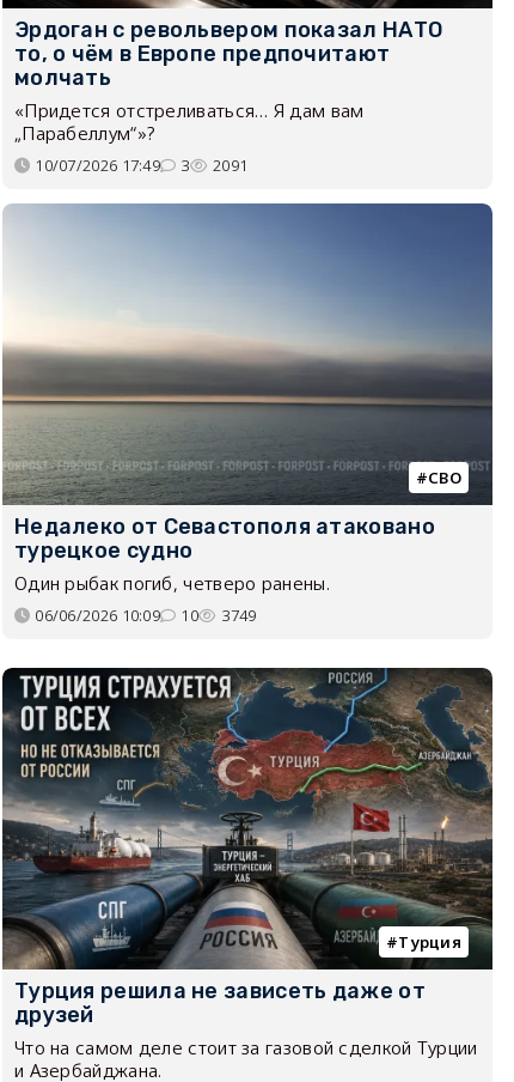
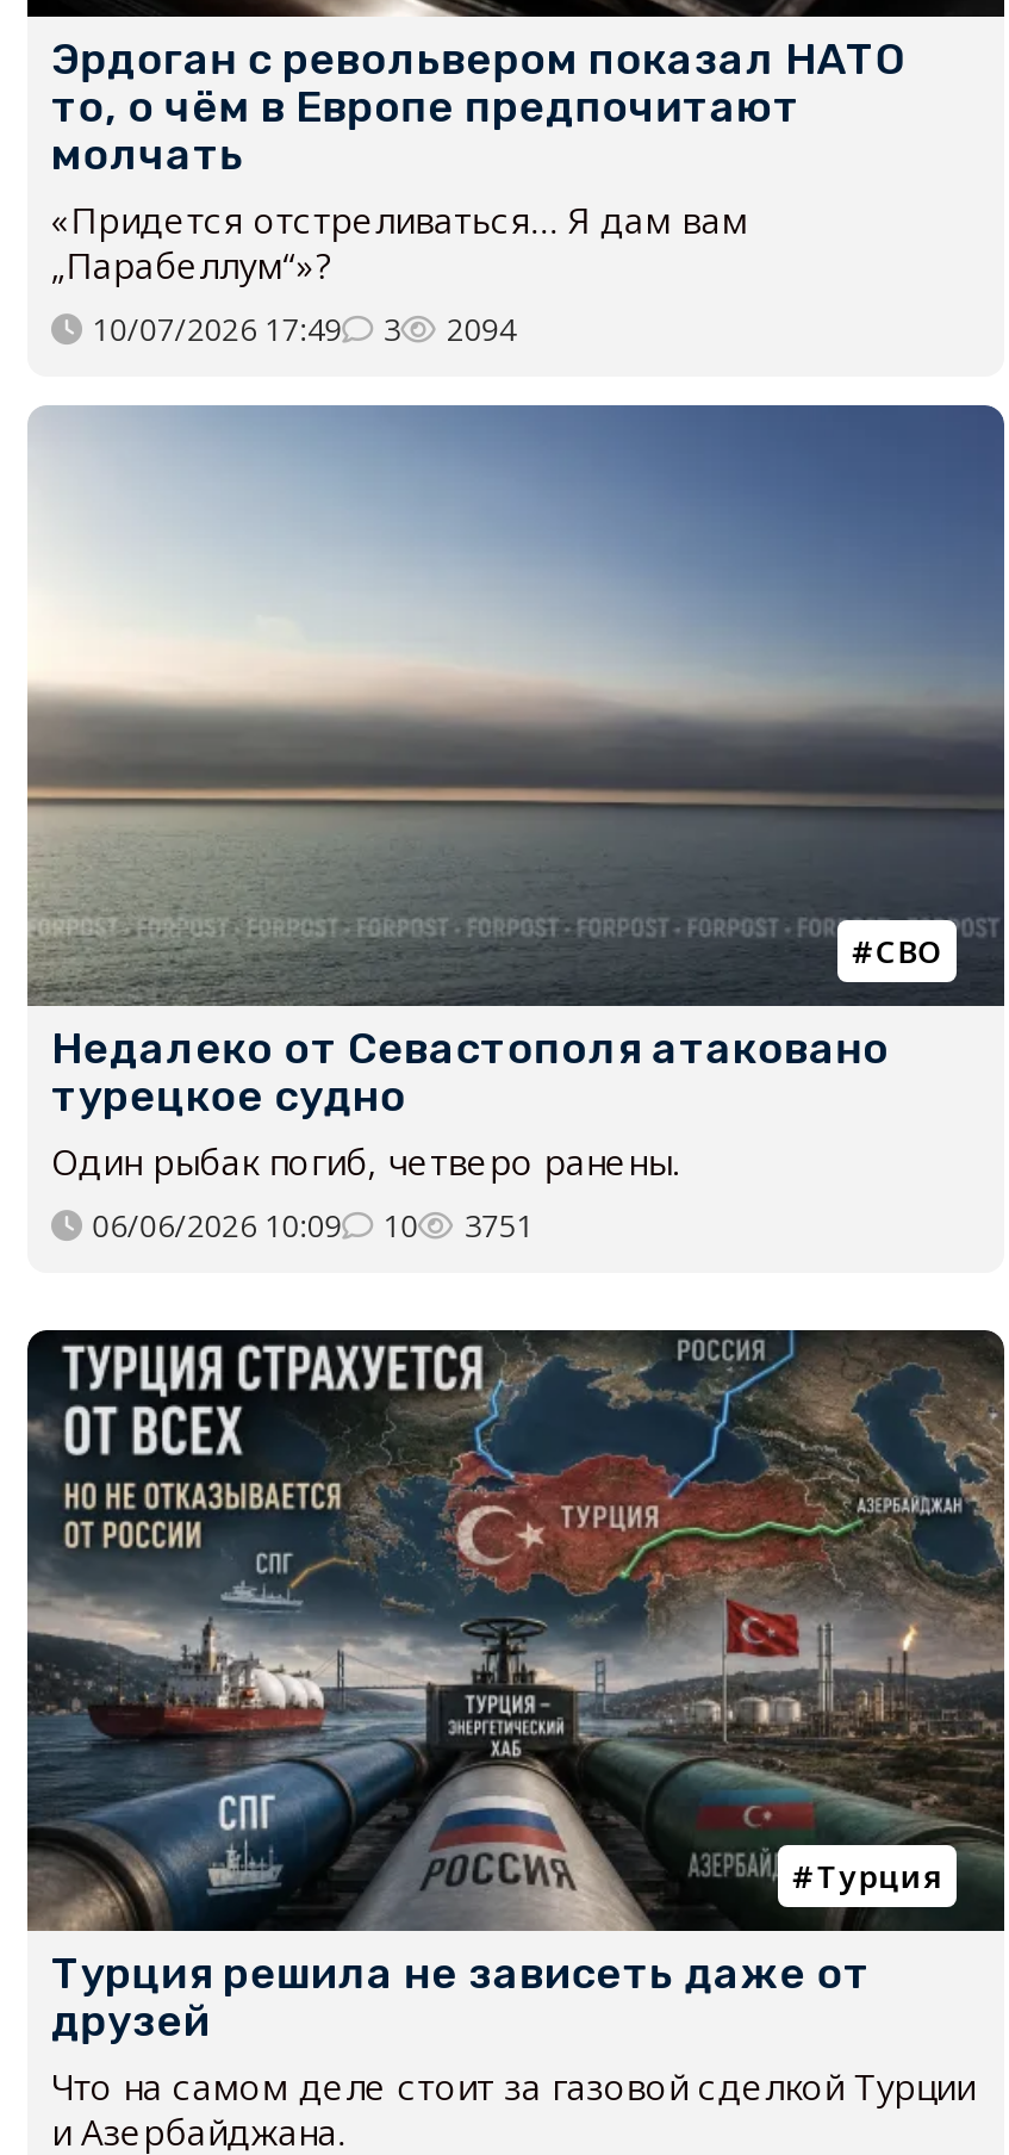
[35,154,248,176] 10/07/2026 17:49 3 2091 -> [92,307,516,350] 10/07/2026 17:49 3 2094
[35,604,256,626] 06/06/2026 10:09 10 3749 -> [92,1203,534,1246] 06/06/2026 10:09 10 3751

